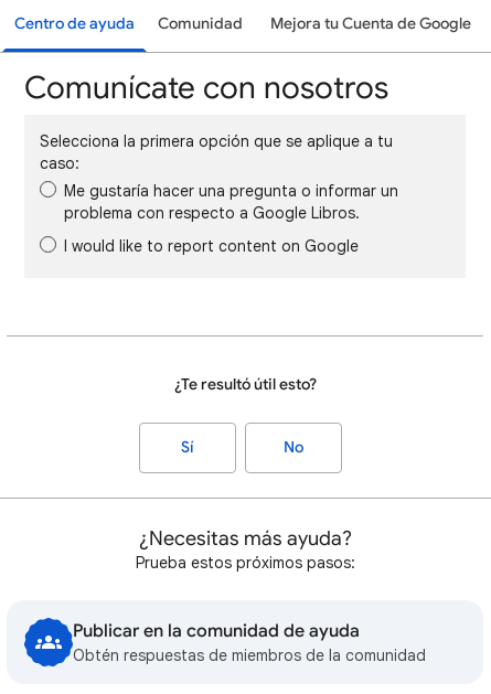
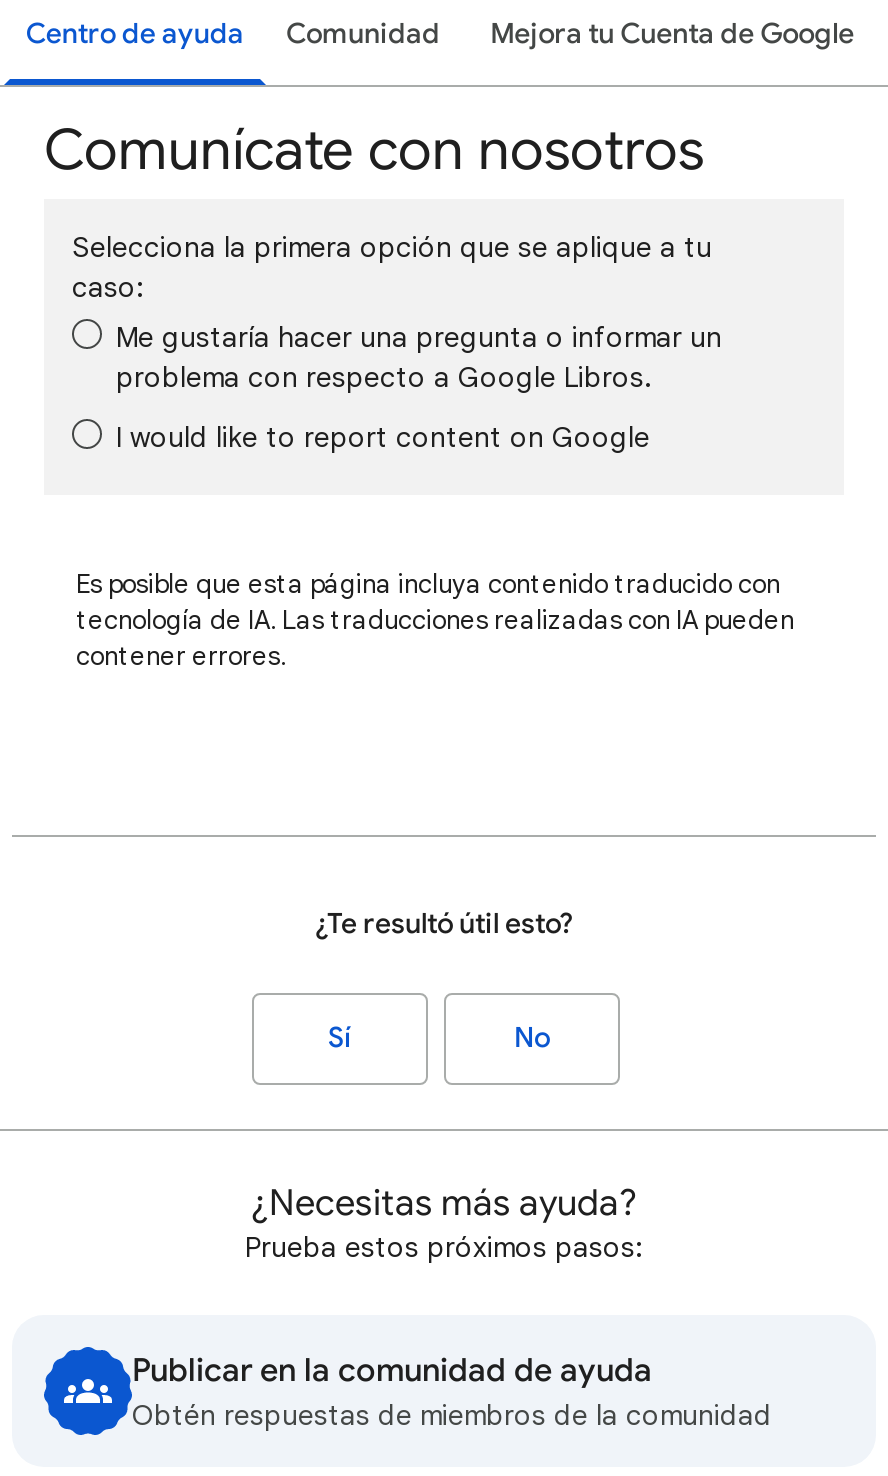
none -> [76,567,794,673] Es posible que esta página incluya contenido traducido con | tecnología de IA. Las traducciones realizadas con IA pueden | contener errores.

